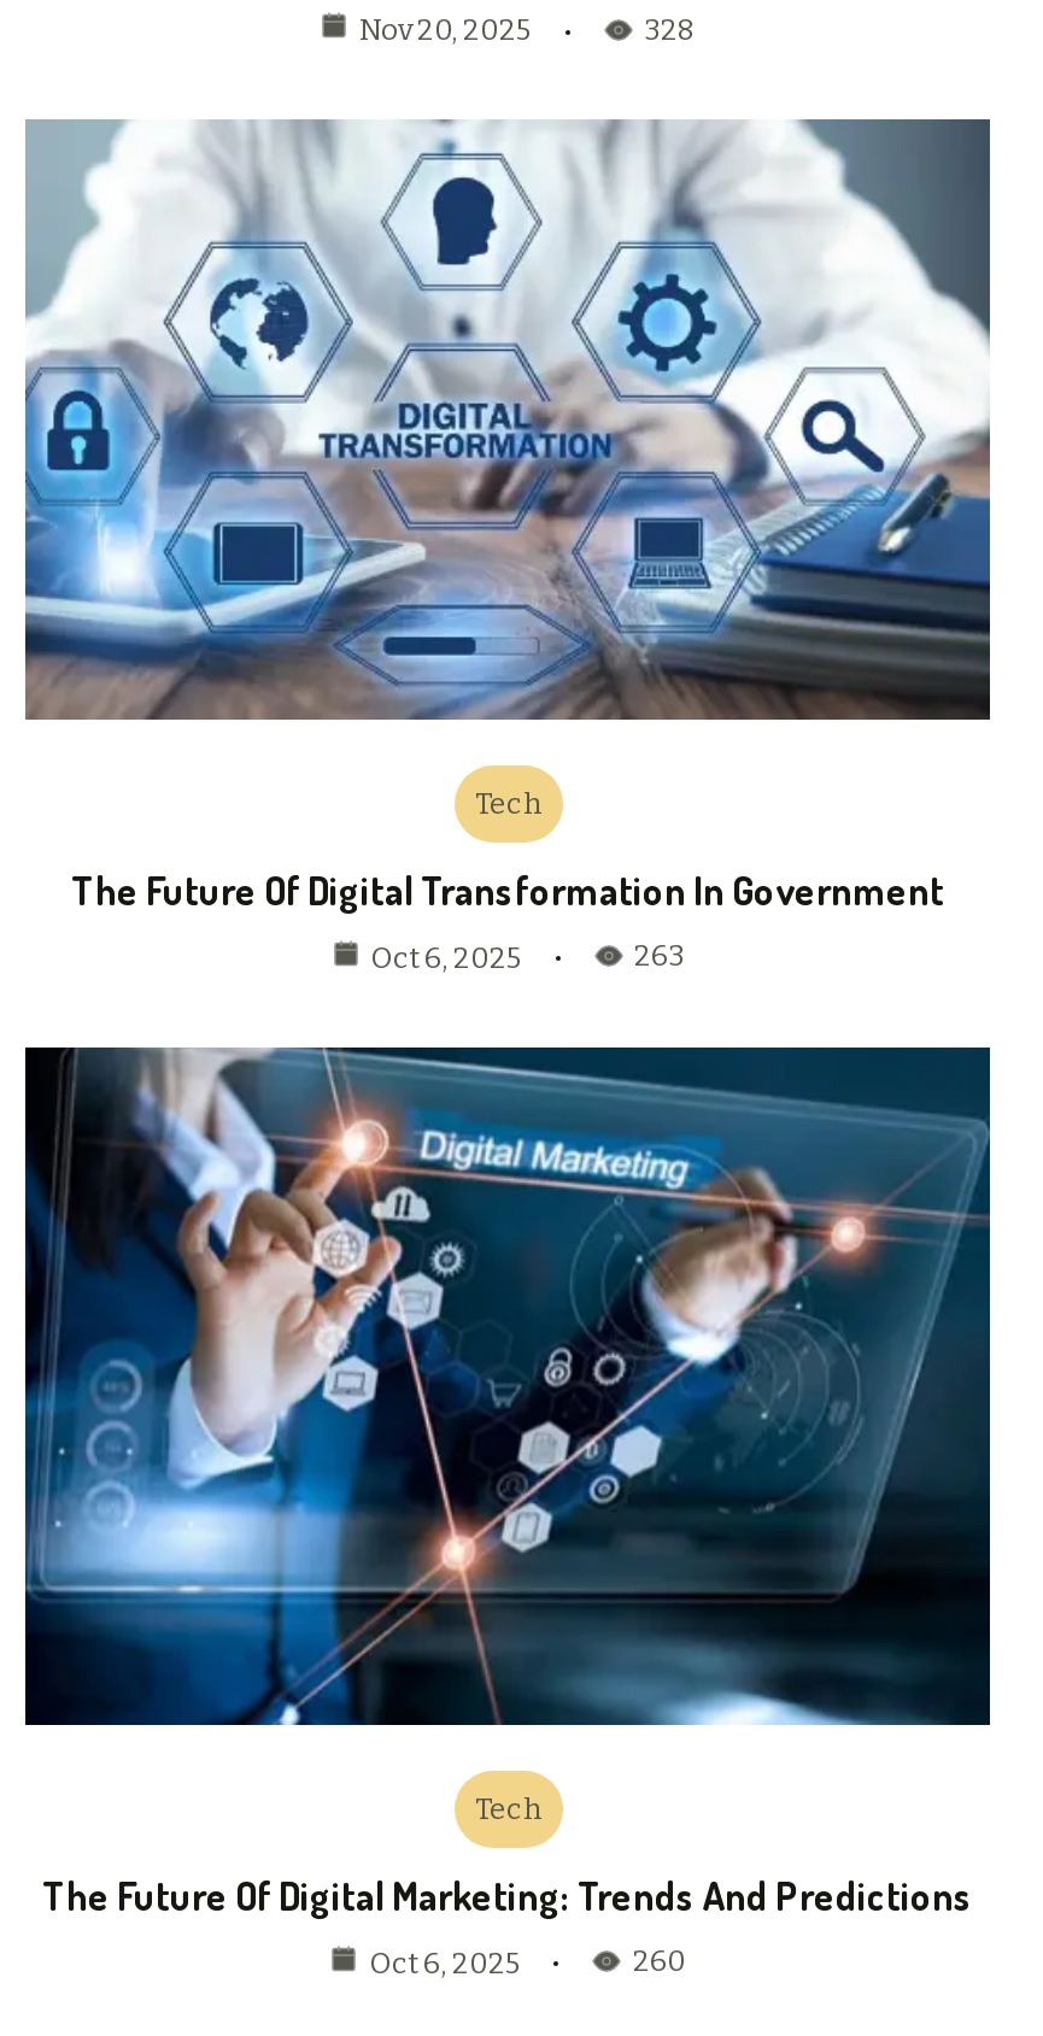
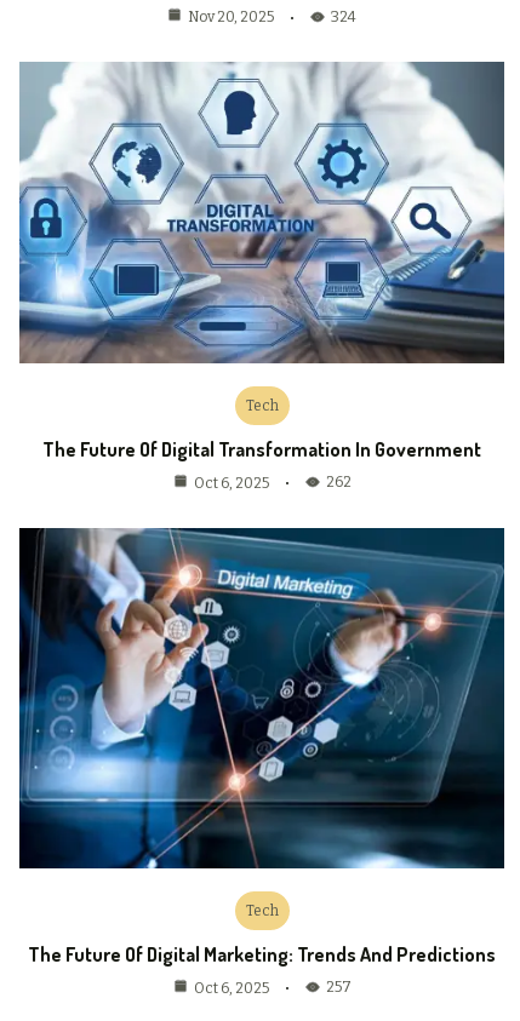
[644,13,697,47] 328 -> [331,8,356,25] 324
[634,939,685,973] 263 -> [325,474,351,491] 262
[633,1944,686,1978] 260 -> [325,979,351,996] 257

